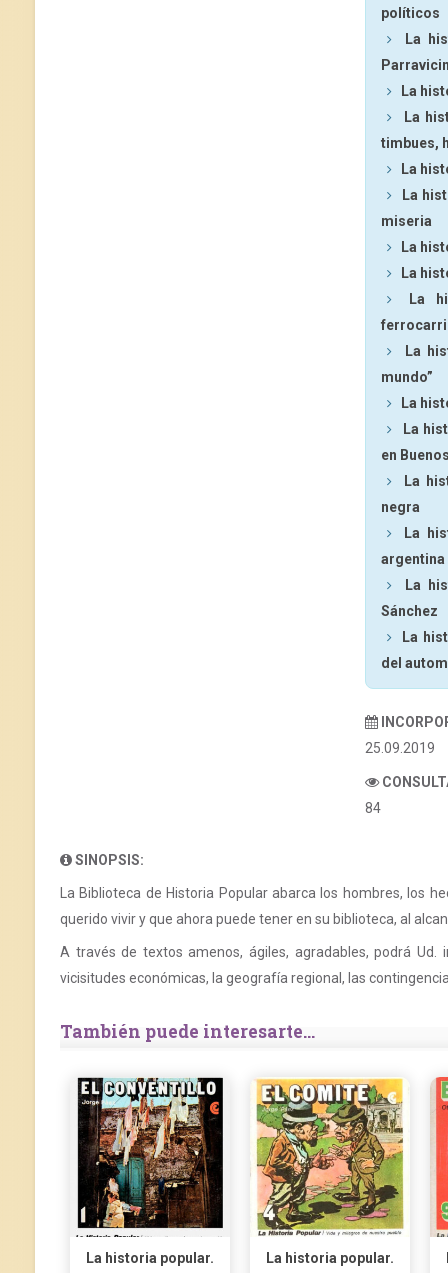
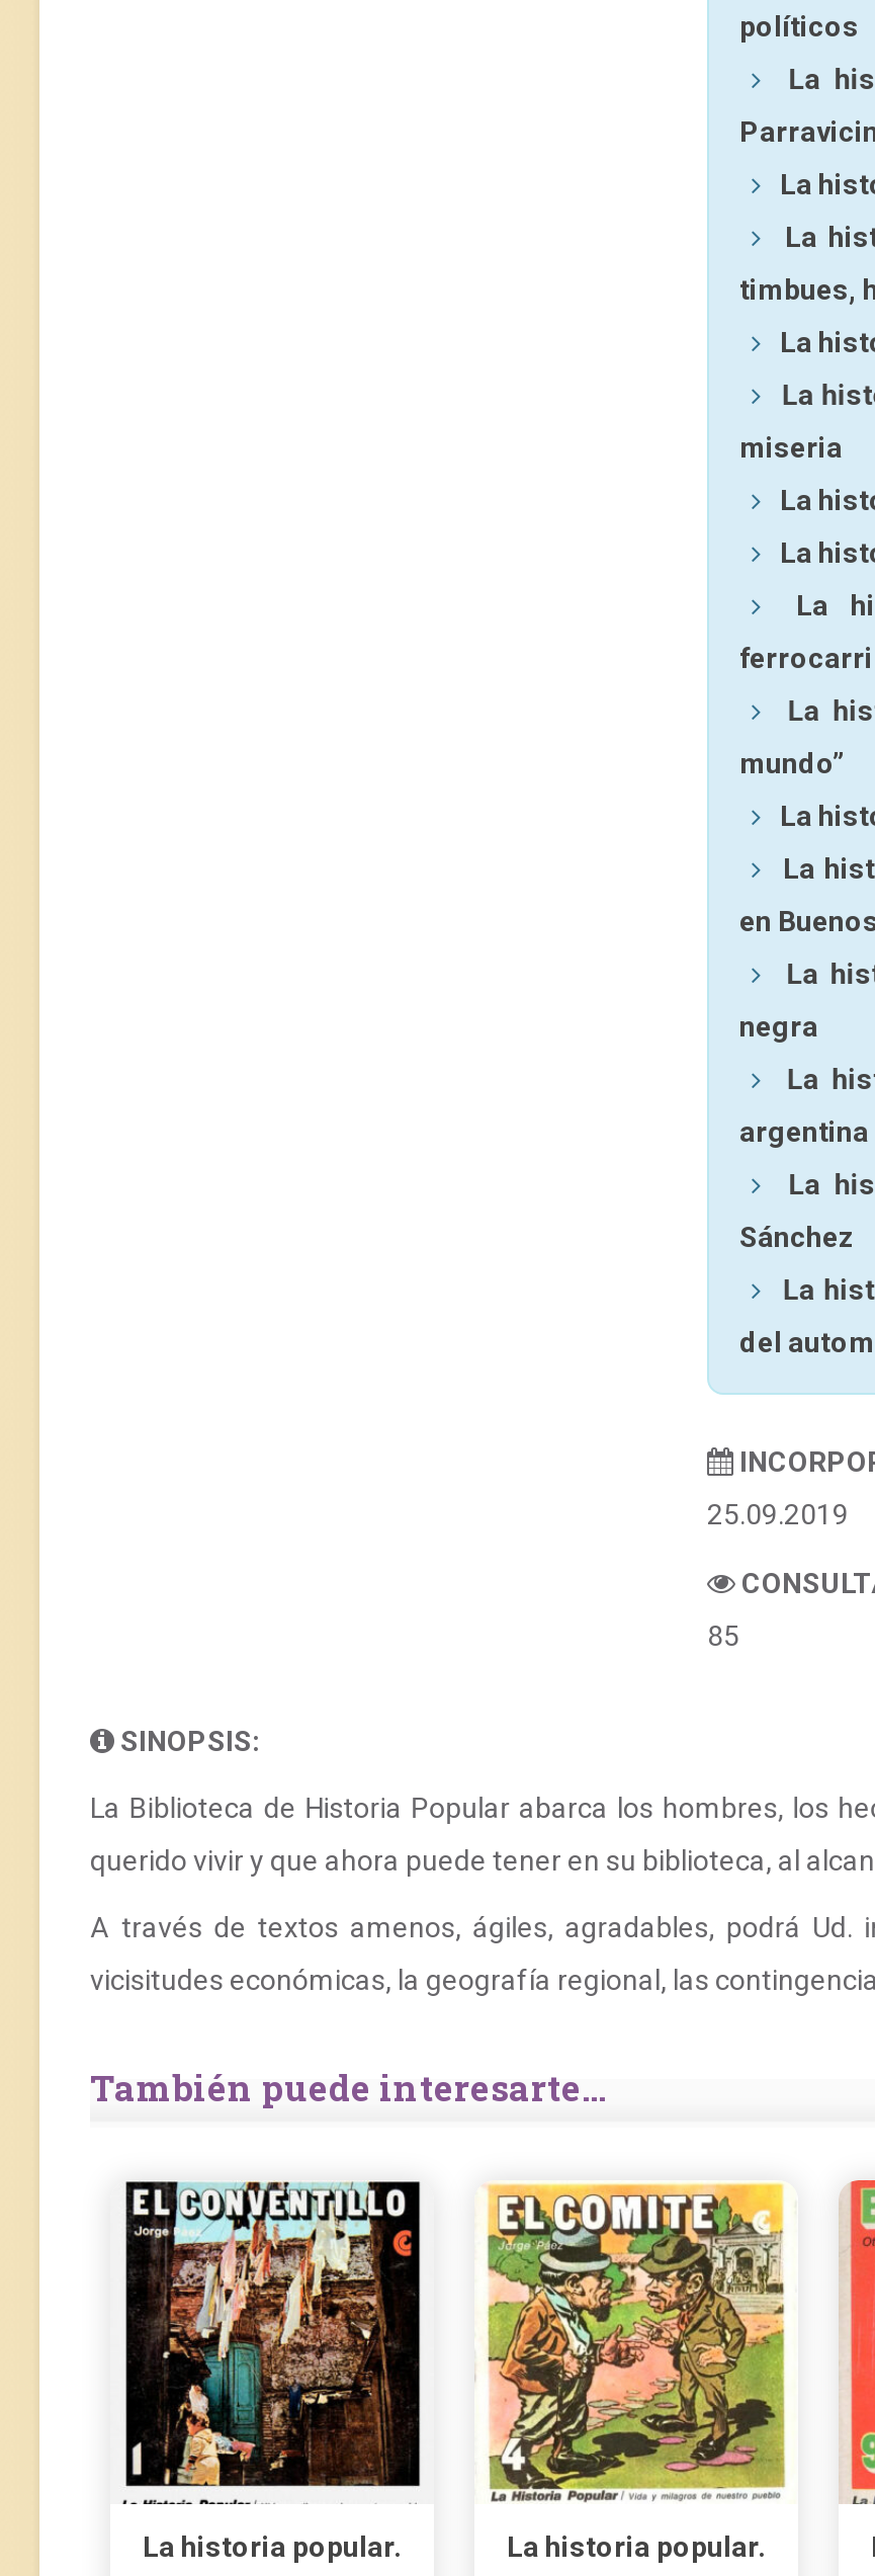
[365,800,381,816] 84 -> [707,1619,739,1652] 85

